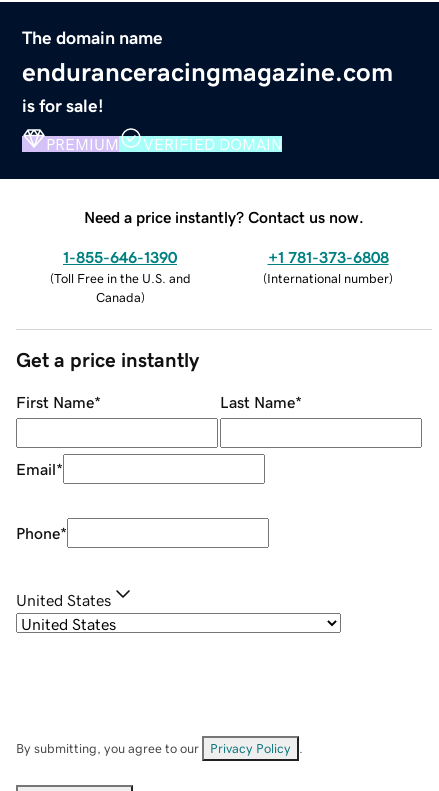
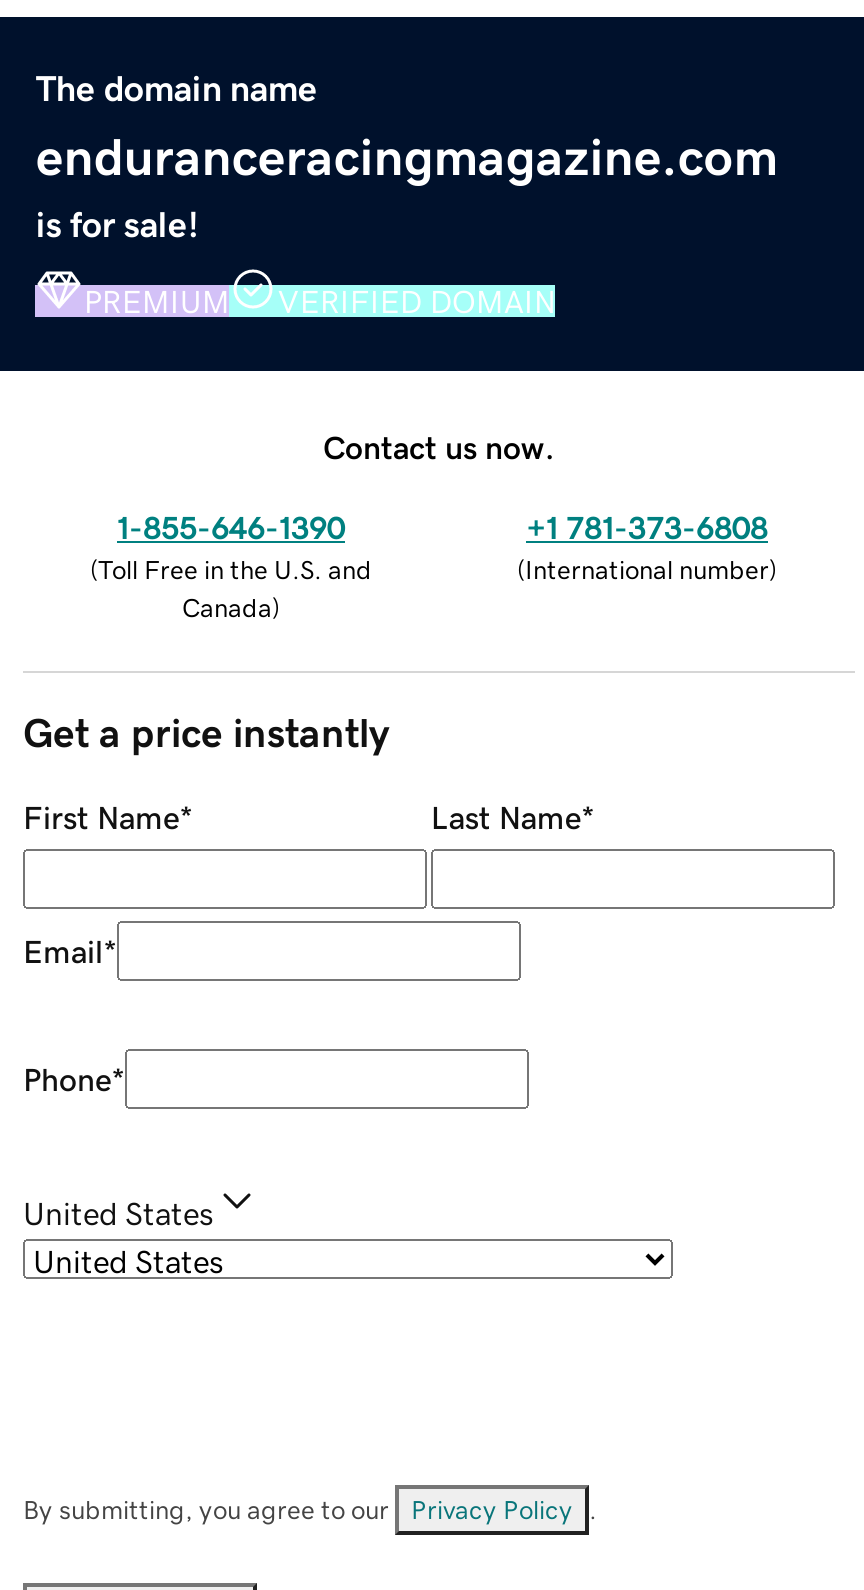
[84,209,364,225] Need a price instantly? Contact us now. -> [323,430,555,462] Contact us now.

